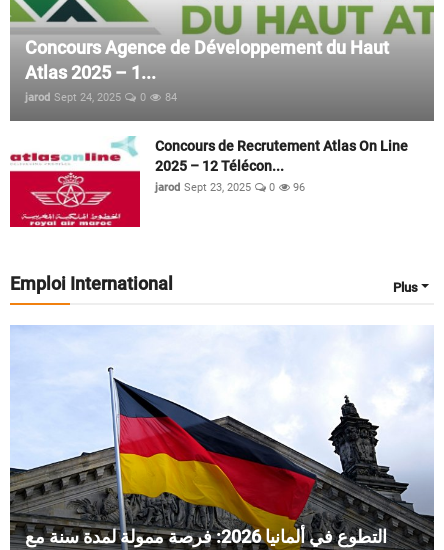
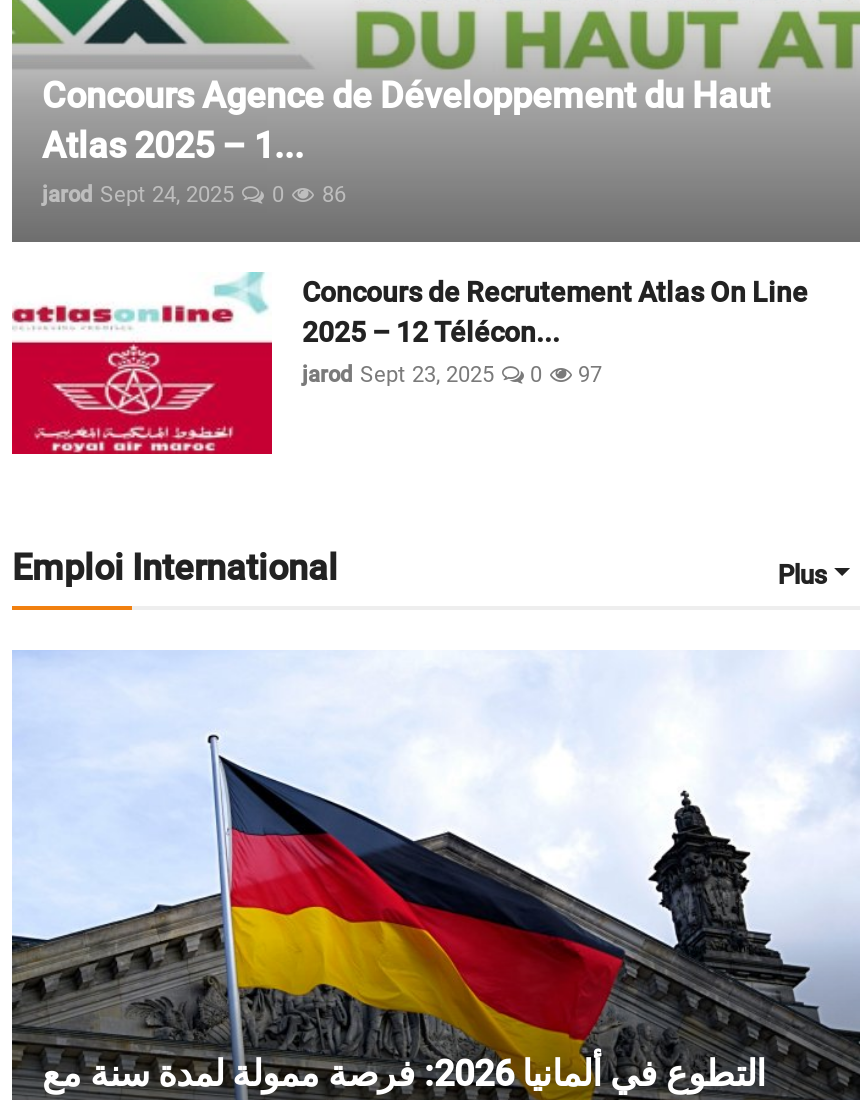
[25,91,177,104] jarod Sept 24, 2025 0 84 -> [42,182,346,208] jarod Sept 24, 2025 0 86
[155,181,305,194] jarod Sept 23, 2025 0 96 -> [302,362,602,388] jarod Sept 23, 2025 0 97

